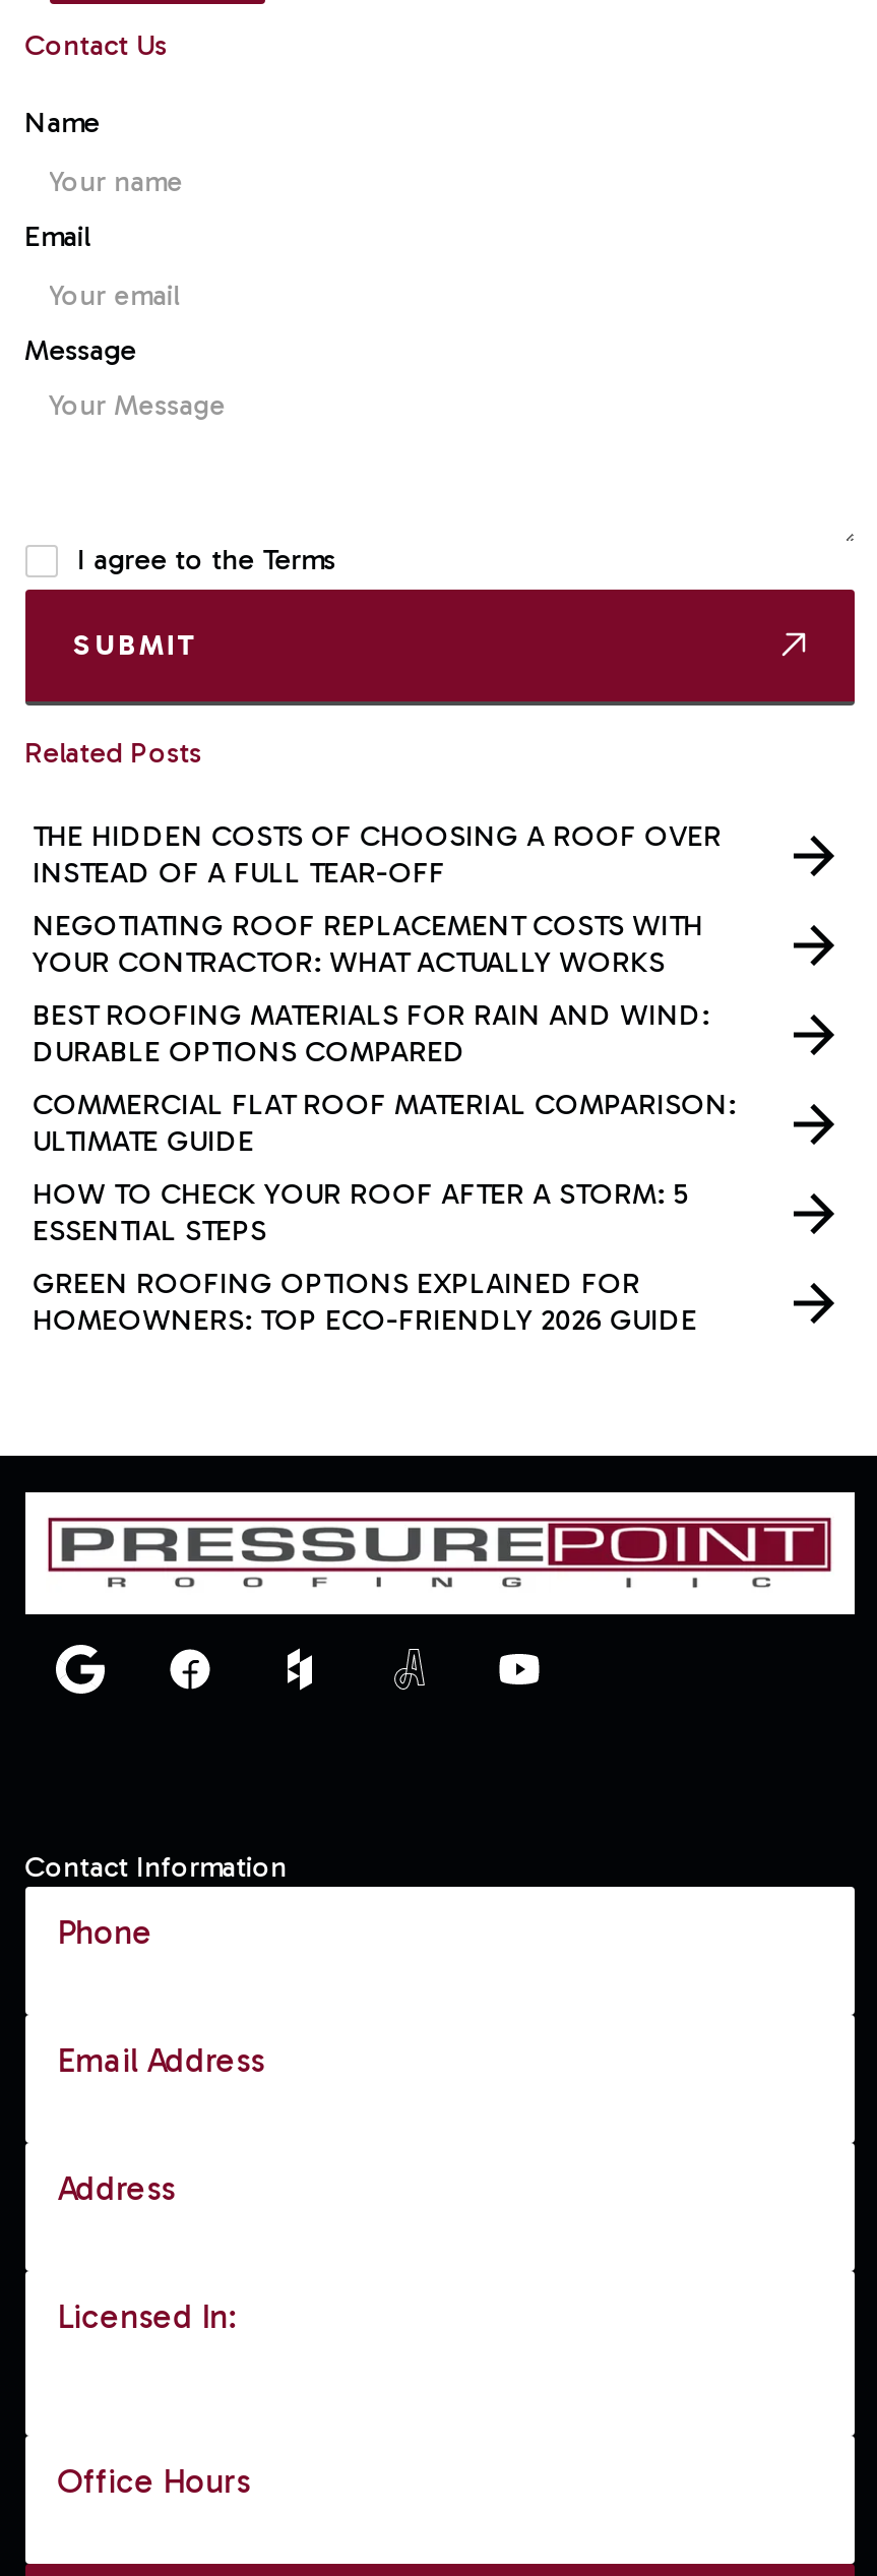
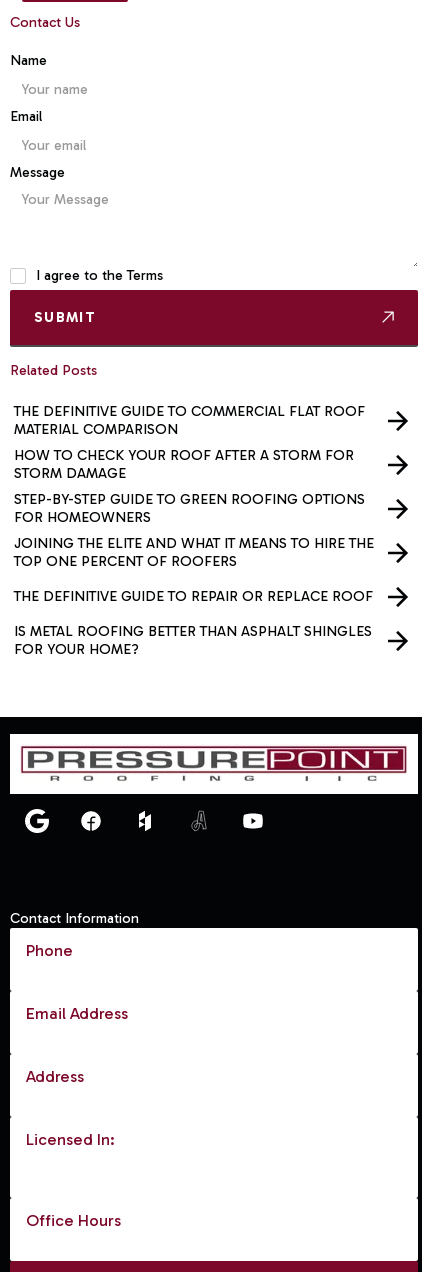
[33,819,722,890] THE HIDDEN COSTS OF CHOOSING A ROOF OVER | INSTEAD OF A FULL TEAR-OFF -> [14,403,365,438] THE DEFINITIVE GUIDE TO COMMERCIAL FLAT ROOF | MATERIAL COMPARISON
[33,909,704,980] NEGOTIATING ROOF REPLACEMENT COSTS WITH | YOUR CONTRACTOR: WHAT ACTUALLY WORKS -> [14,447,354,482] HOW TO CHECK YOUR ROOF AFTER A STORM FOR | STORM DAMAGE
[33,998,710,1069] BEST ROOFING MATERIALS FOR RAIN AND WIND: | DURABLE OPTIONS COMPARED -> [14,491,365,526] STEP-BY-STEP GUIDE TO GREEN ROOFING OPTIONS | FOR HOMEOWNERS
[33,1088,736,1159] COMMERCIAL FLAT ROOF MATERIAL COMPARISON: | ULTIMATE GUIDE -> [14,535,374,570] JOINING THE ELITE AND WHAT IT MEANS TO HIRE THE | TOP ONE PERCENT OF ROOFERS
[33,1177,689,1248] HOW TO CHECK YOUR ROOF AFTER A STORM: 5 | ESSENTIAL STEPS -> [14,588,373,605] THE DEFINITIVE GUIDE TO REPAIR OR REPLACE ROOF
[33,1266,698,1338] GREEN ROOFING OPTIONS EXPLAINED FOR | HOMEOWNERS: TOP ECO-FRIENDLY 2026 GUIDE -> [14,623,372,658] IS METAL ROOFING BETTER THAN ASPHALT SHINGLES | FOR YOUR HOME?

